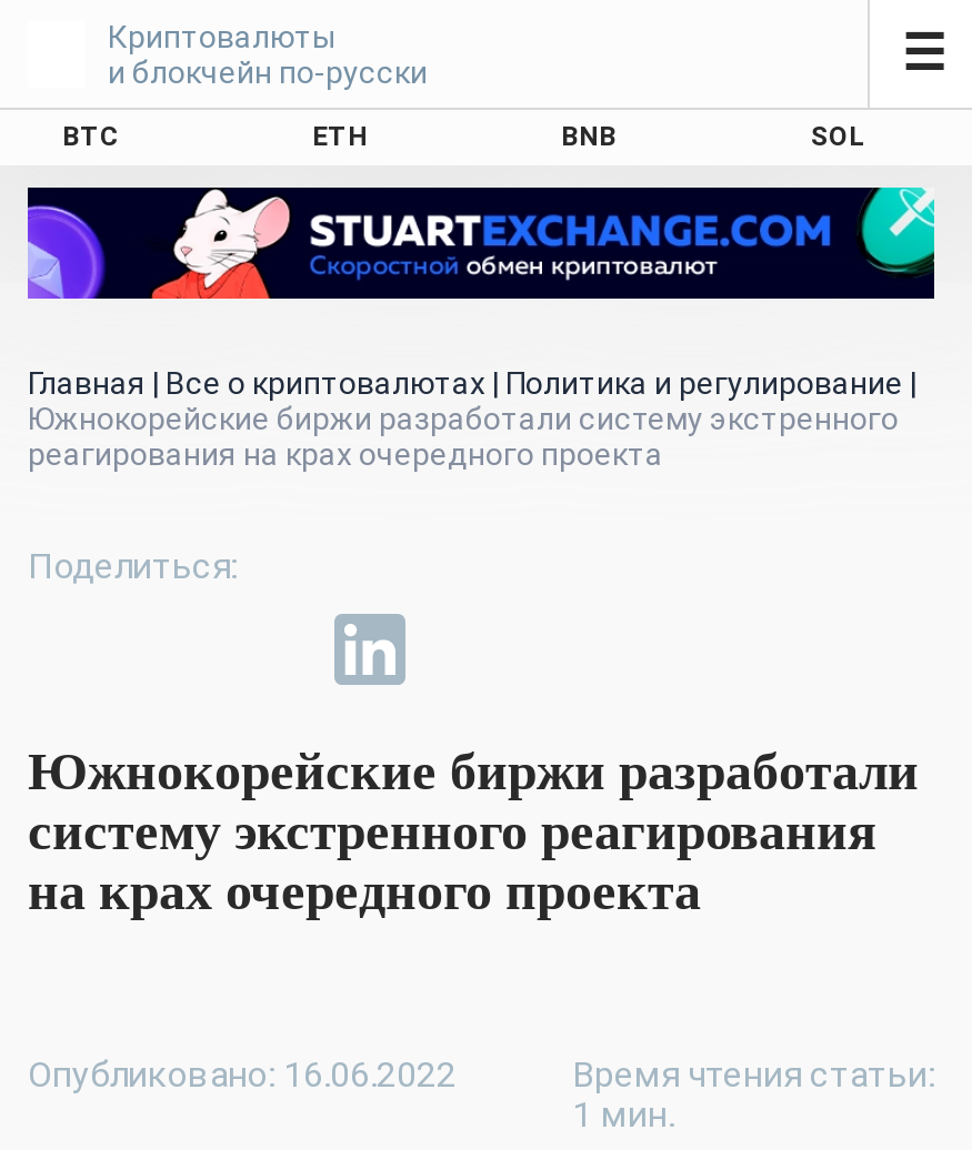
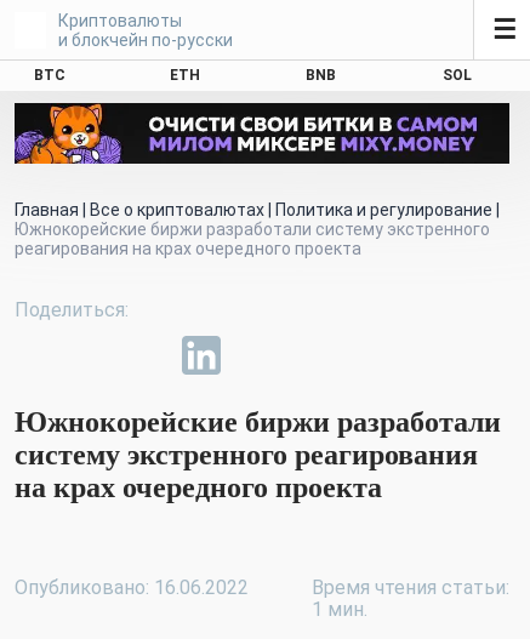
[26,185,936,301] [image] -> [13,102,511,165] [image]

